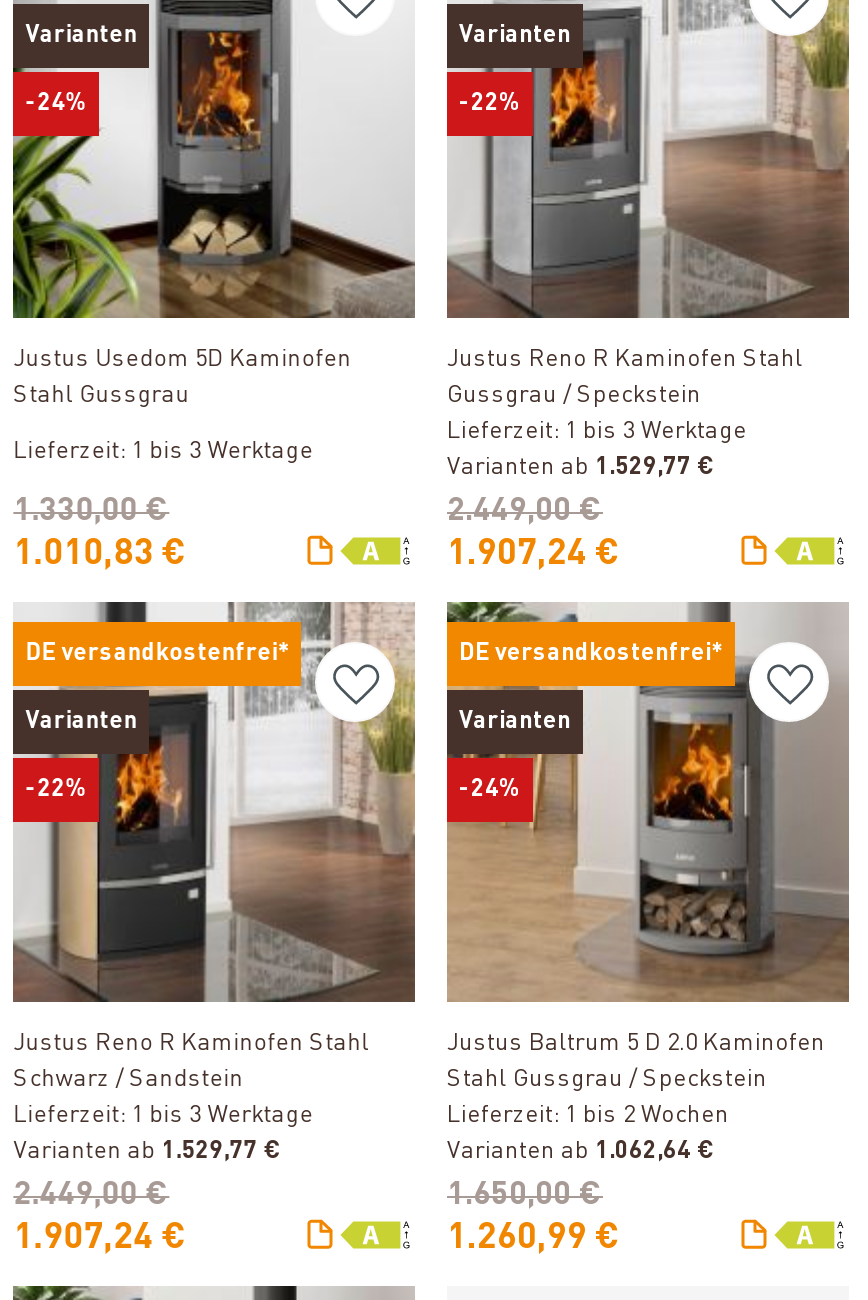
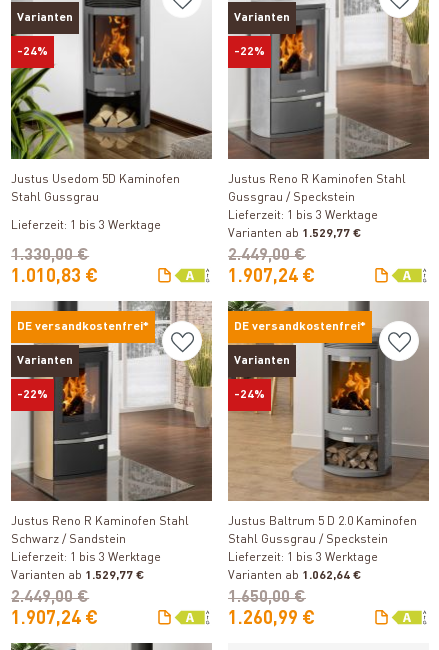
[447,1105,729,1129] Lieferzeit: 1 bis 2 Wochen -> [228,552,378,564] Lieferzeit: 1 bis 3 Werktage

